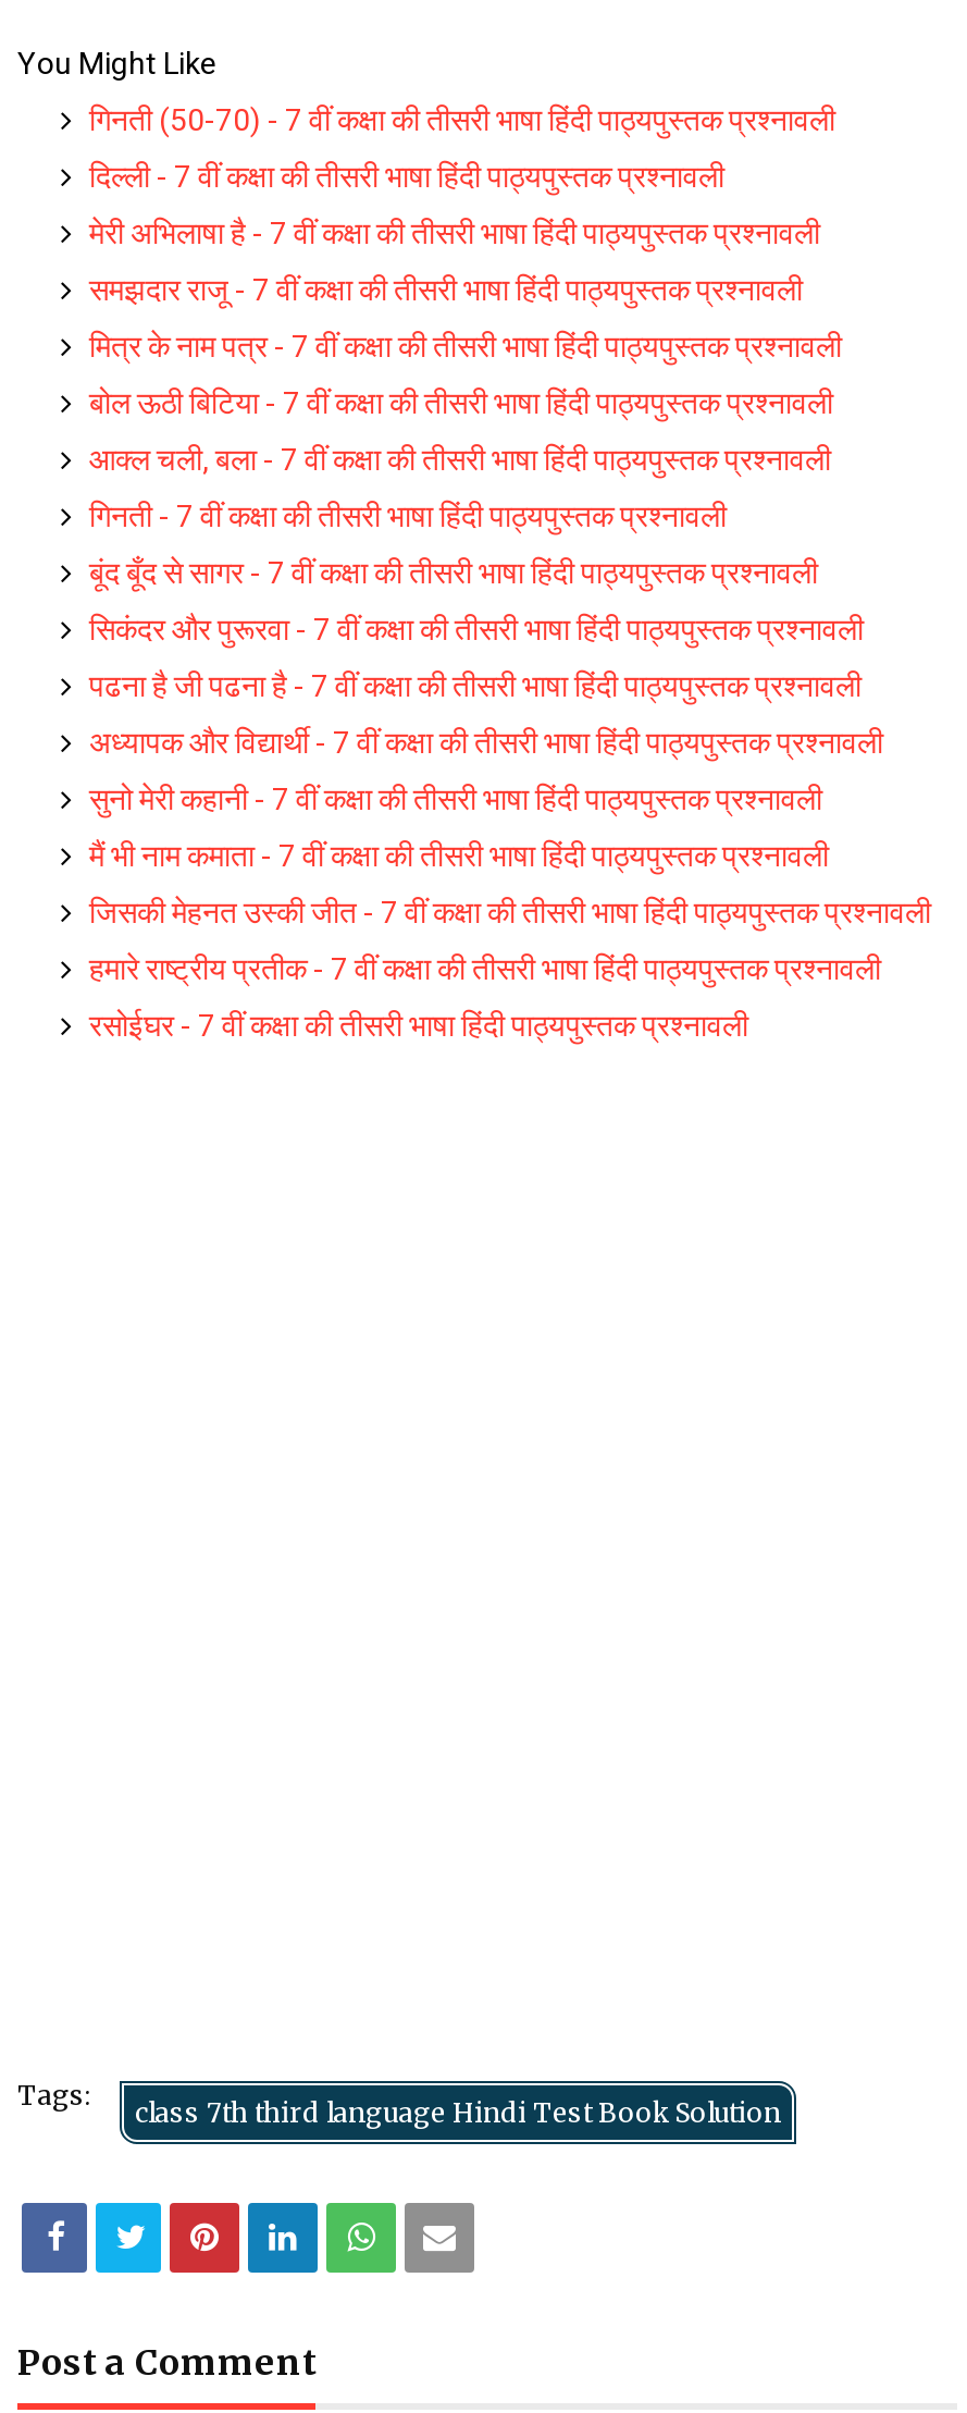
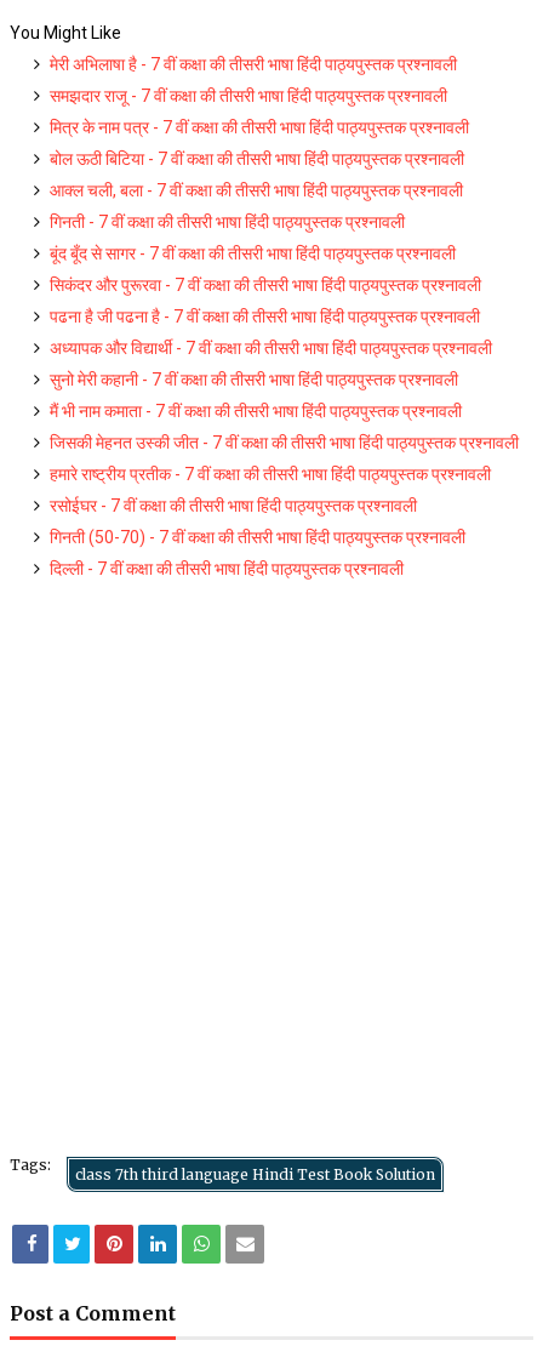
moved [83,102,835,194] -> [46,527,465,578]: गिनती (50-70) - 7 वीं कक्षा की तीसरी भाषा हिंदी पाठ्यपुस्तक प्रश्नावली | दिल्ली - 7 वीं कक्षा की तीसरी भाषा हिंदी पाठ्यपुस्तक प्रश्नावली
moved [83,216,931,1043] -> [46,55,519,515]: मेरी अभिलाषा है - 7 वीं कक्षा की तीसरी भाषा हिंदी पाठ्यपुस्तक प्रश्नावली | समझदार राजू - 7 वीं कक्षा की तीसरी भाषा हिंदी पाठ्यपुस्तक प्रश्नावली | मित्र के नाम पत्र - 7 वीं कक्षा की तीसरी भाषा हिंदी पाठ्यपुस्तक प्रश्नावली | ... | हमारे राष्ट्रीय प्रतीक - 7 वीं कक्षा की तीसरी भाषा हिंदी पाठ्यपुस्तक प्रश्नावली | रसोईघर - 7 वीं कक्षा की तीसरी भाषा हिंदी पाठ्यपुस्तक प्रश्नावली

